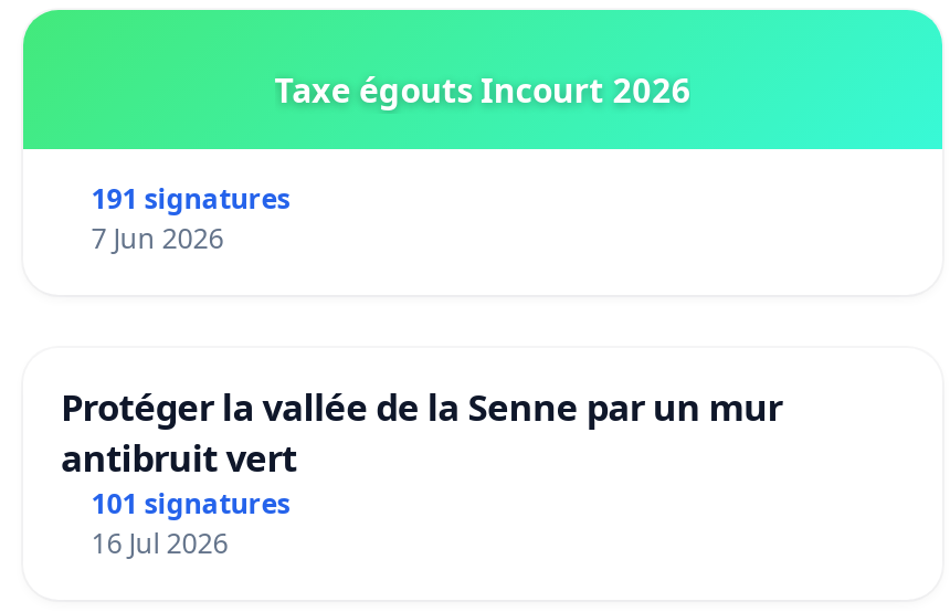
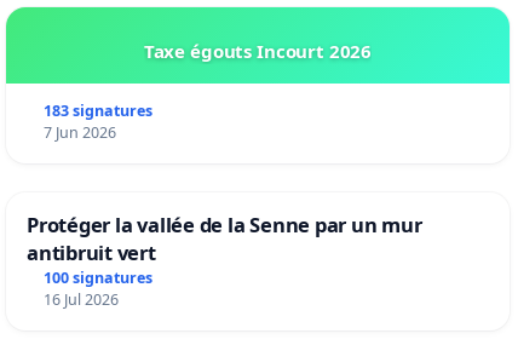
[91,181,290,218] 191 signatures -> [43,101,152,121] 183 signatures
[91,485,290,523] 101 signatures -> [43,268,152,288] 100 signatures

